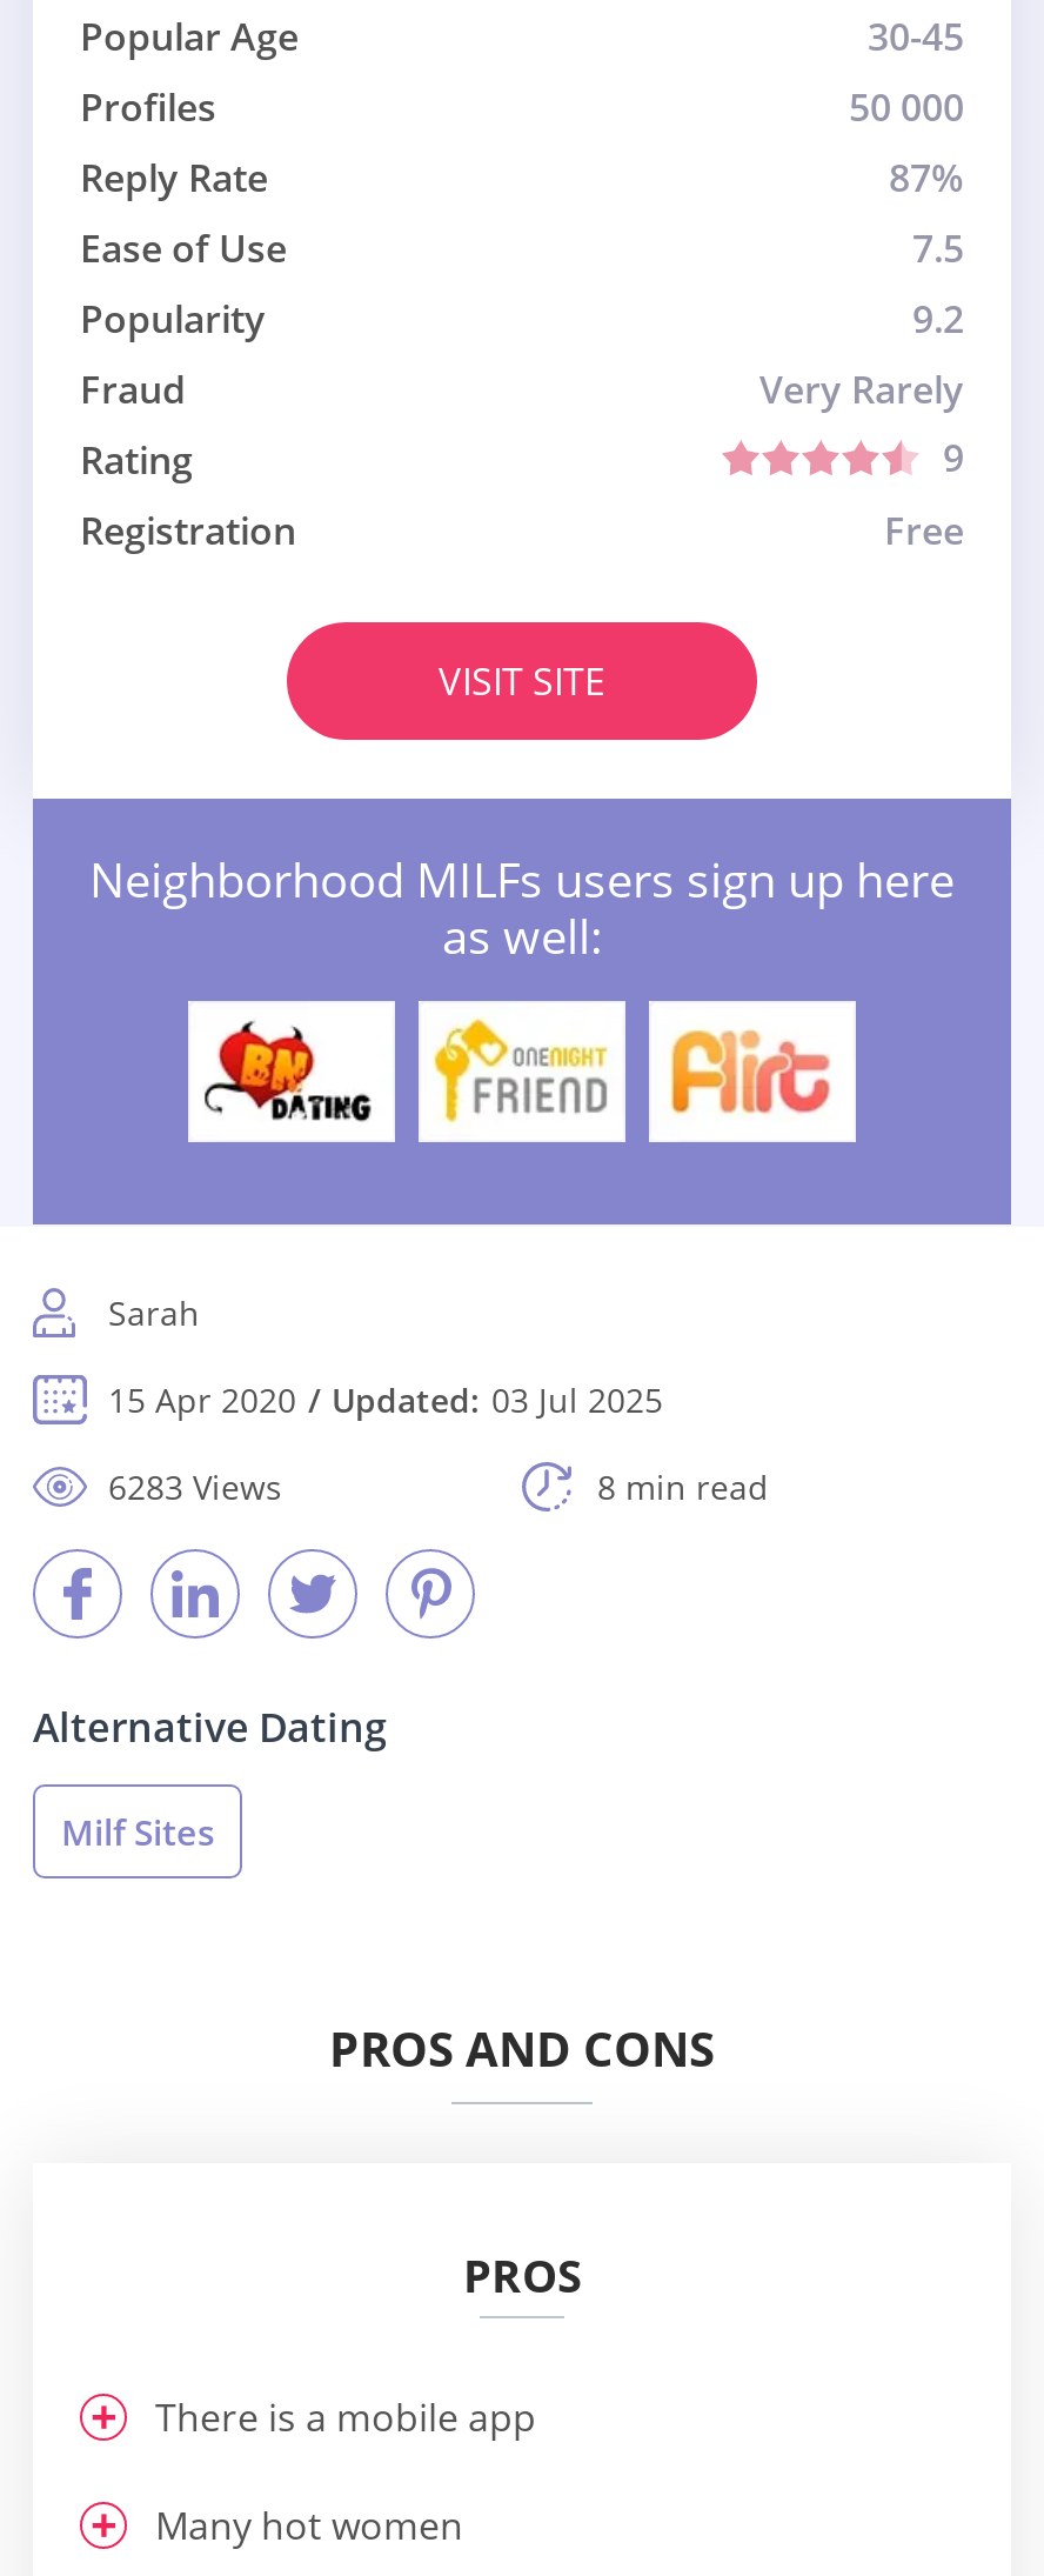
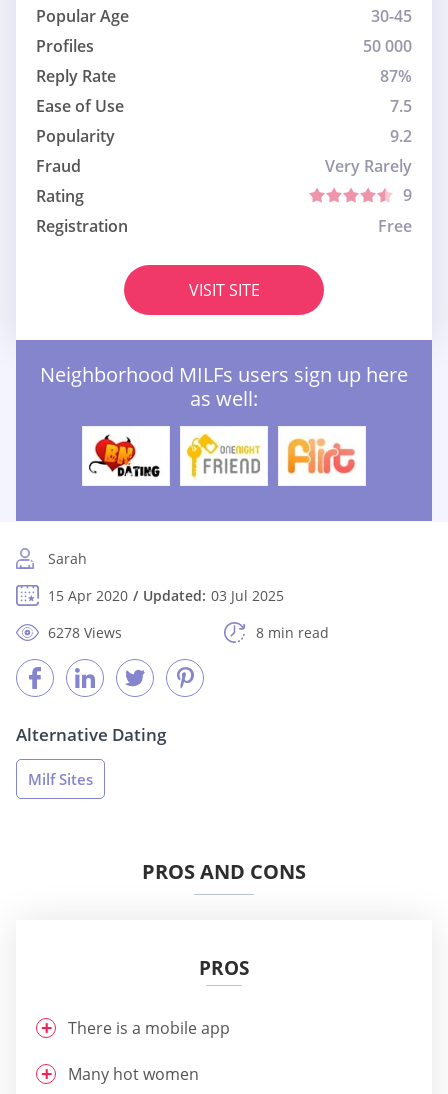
[108,1465,282,1510] 6283 Views -> [48,623,122,642] 6278 Views

